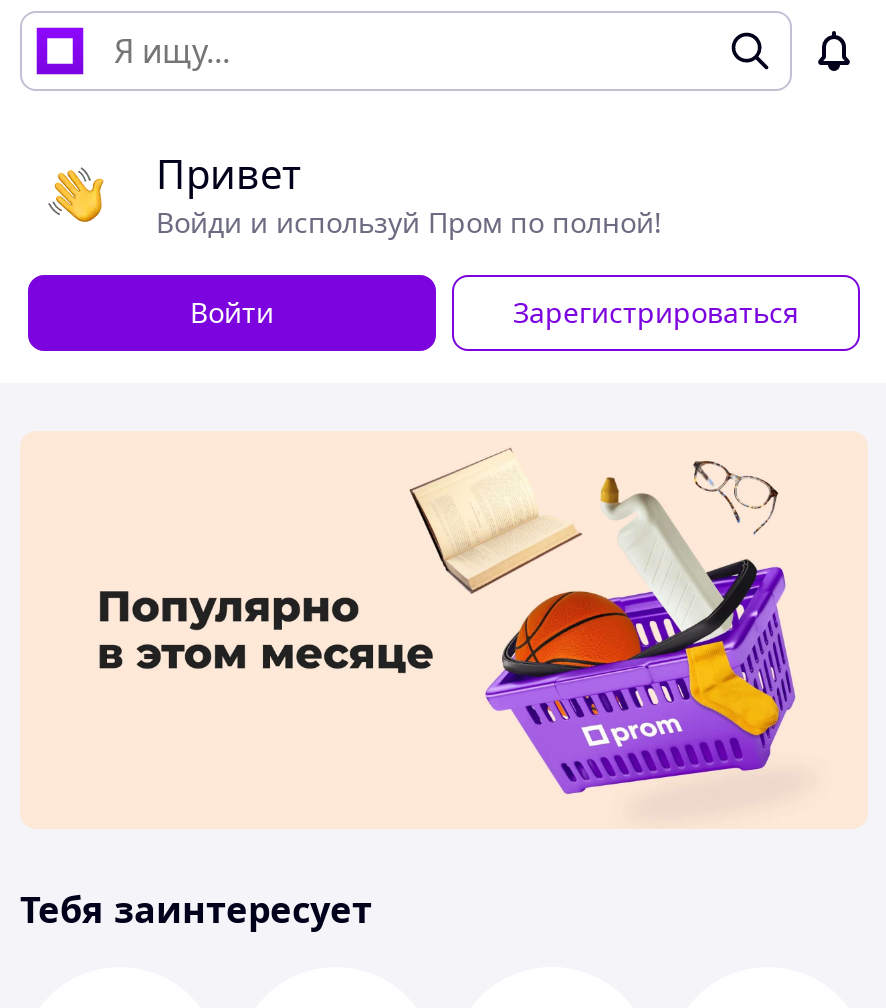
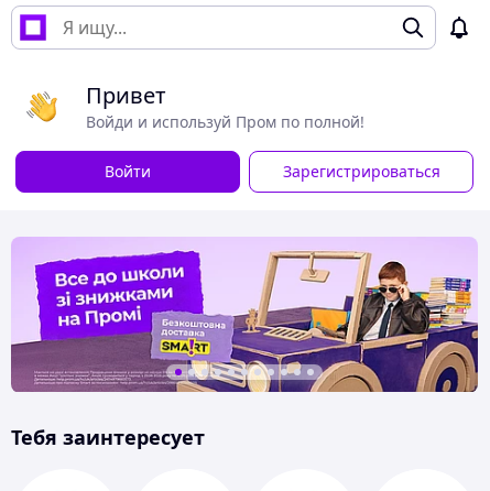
[22,433,866,827] [image] -> [10,237,479,393] [image]

